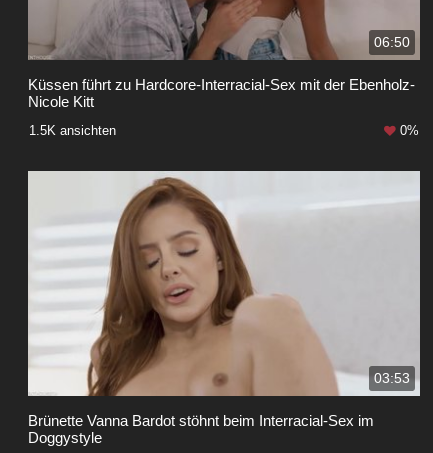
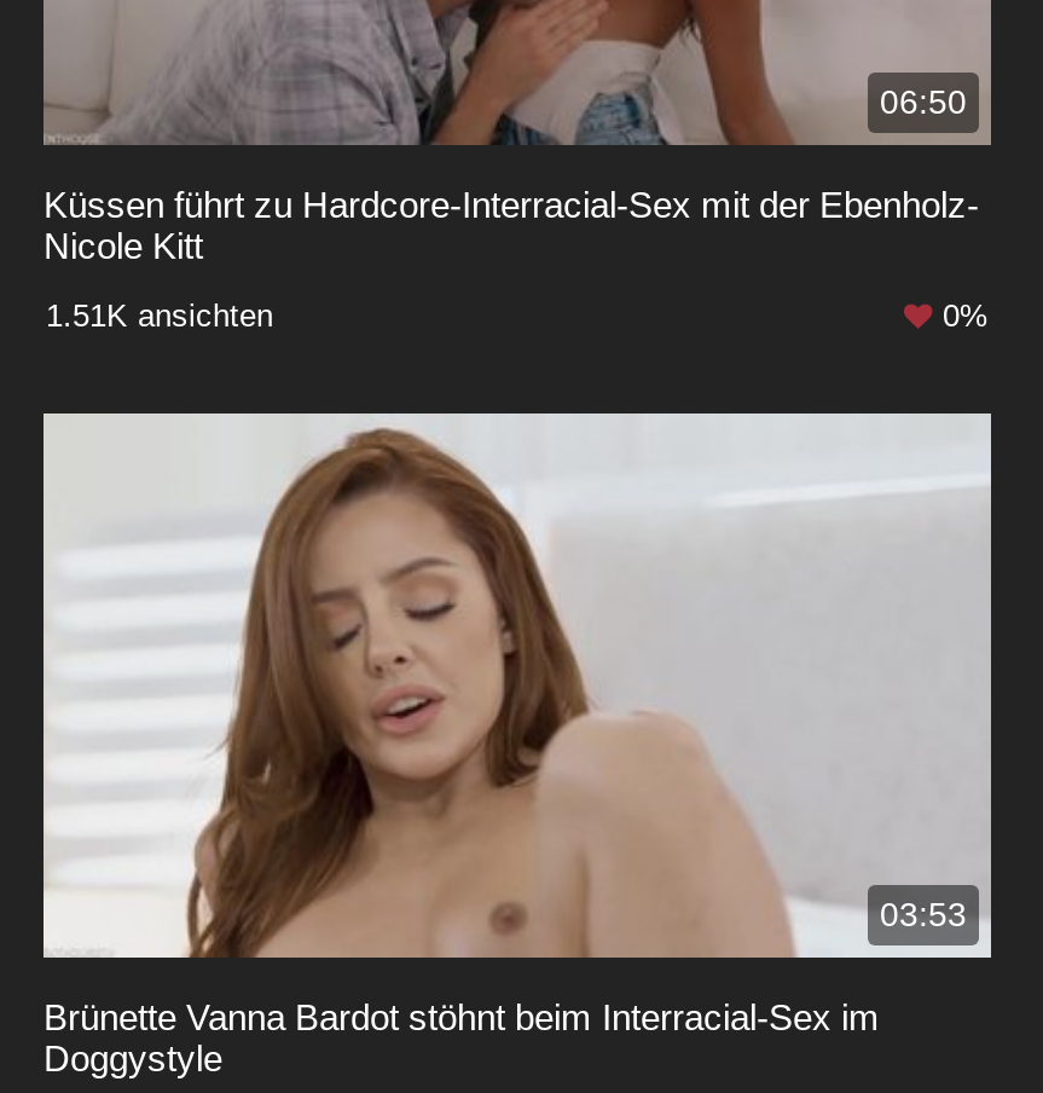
[29,123,116,138] 1.5K ansichten -> [46,297,273,333] 1.51K ansichten

